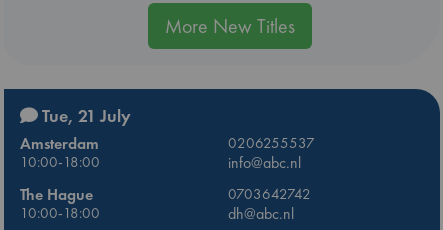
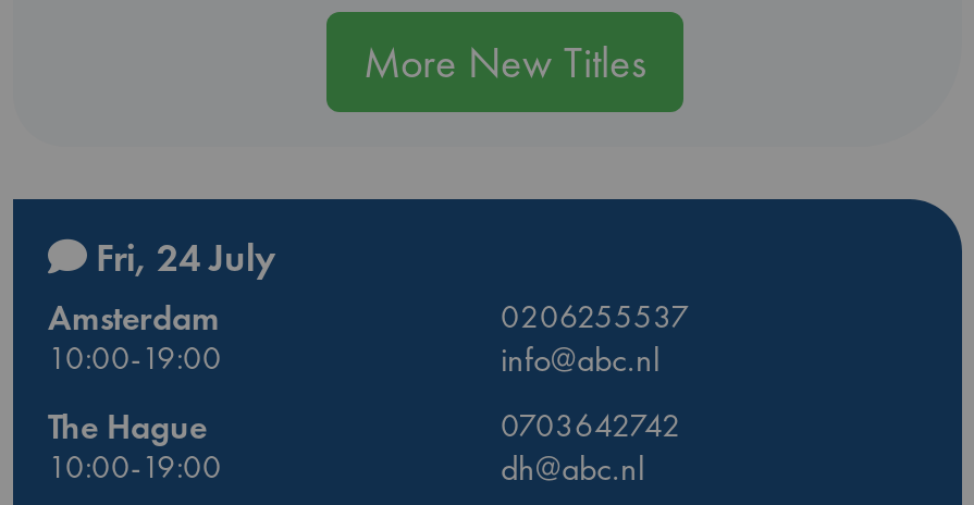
[38,104,131,127] Tue, 21 July -> [87,231,276,281] Fri, 24 July
[20,152,100,172] 10:00-18:00 -> [48,336,222,379] 10:00-19:00
[20,203,100,223] 10:00-18:00 -> [48,446,222,490] 10:00-19:00

